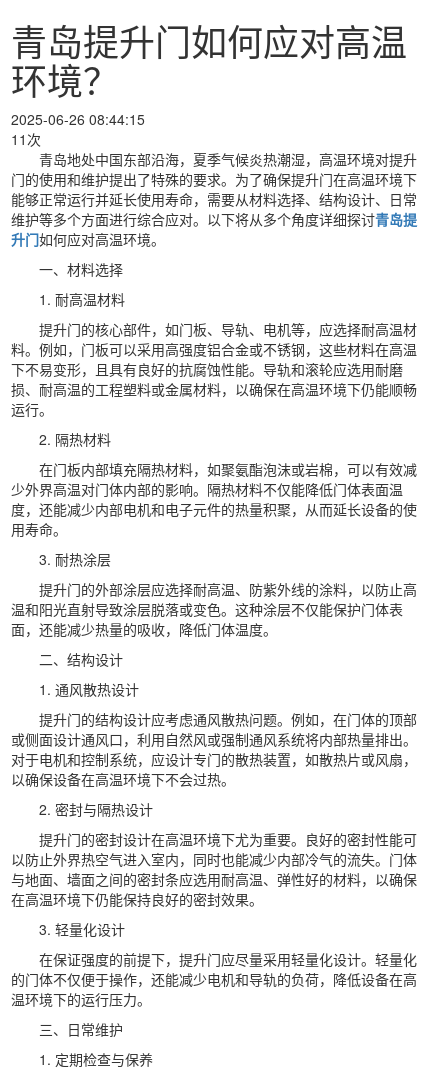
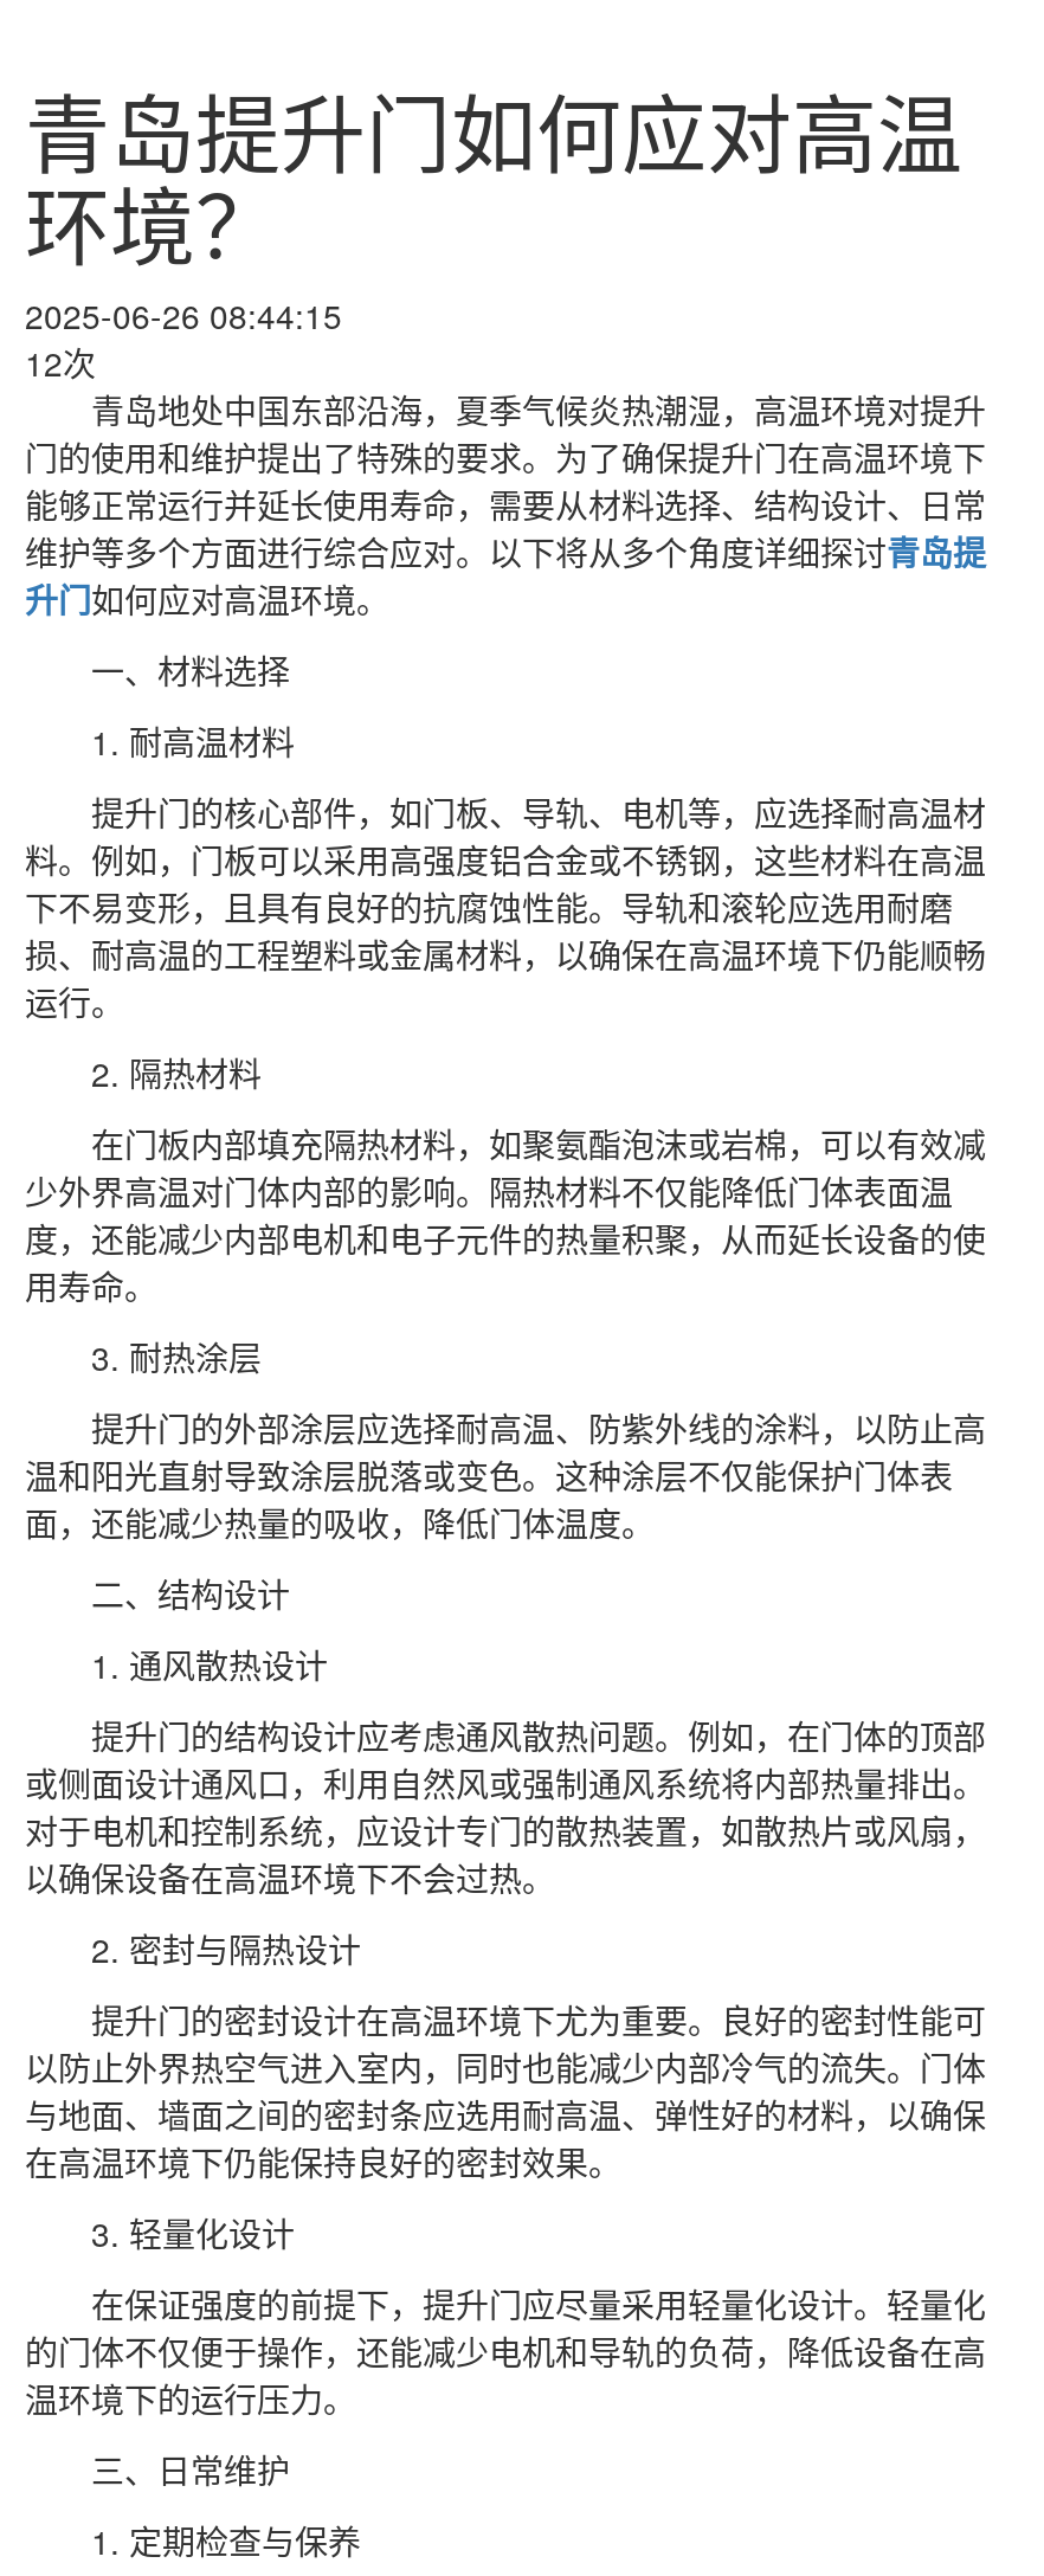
[11,129,41,149] 11次 -> [25,338,96,385] 12次

